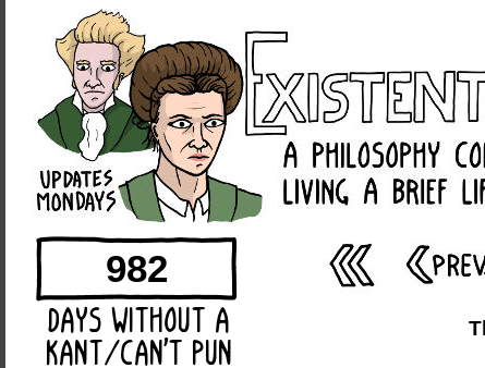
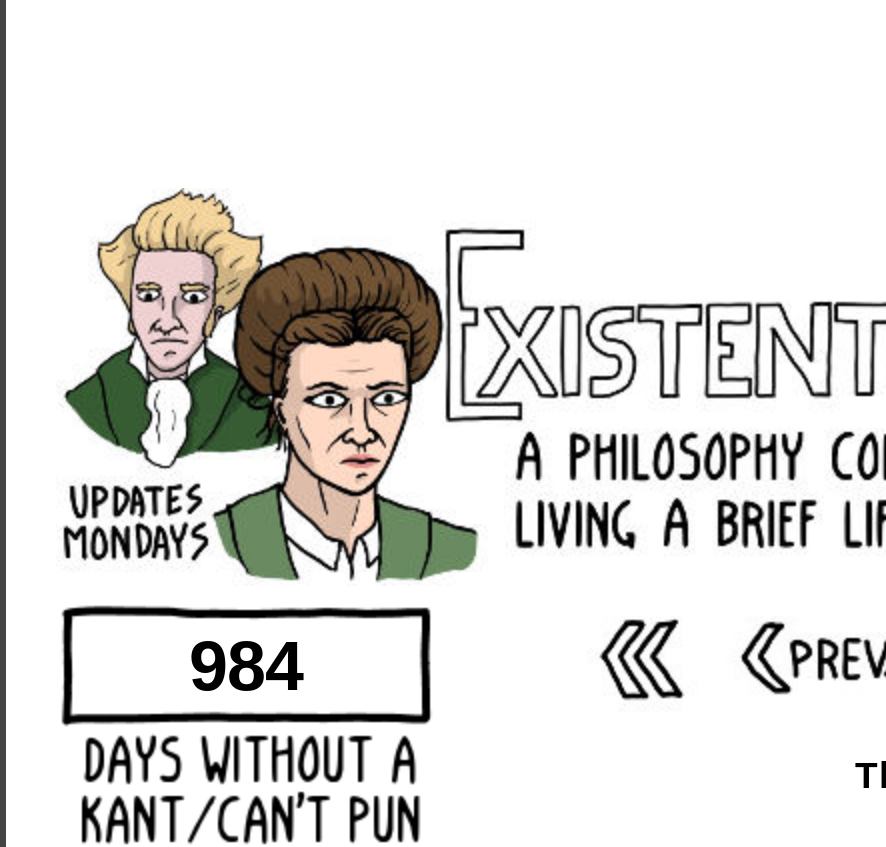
[105,247,167,290] 982 -> [189,626,303,704] 984

